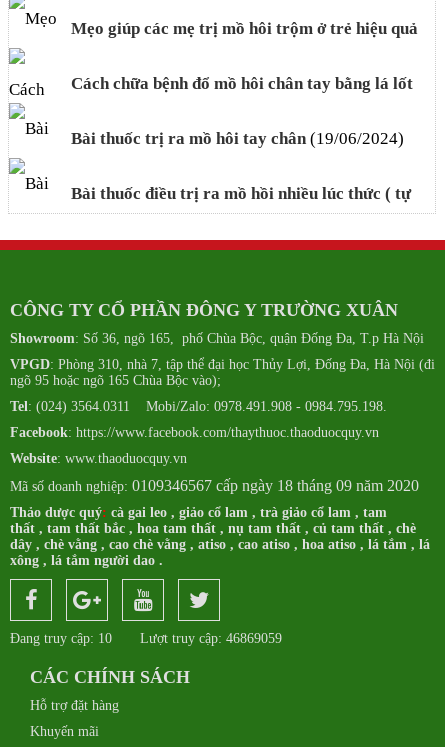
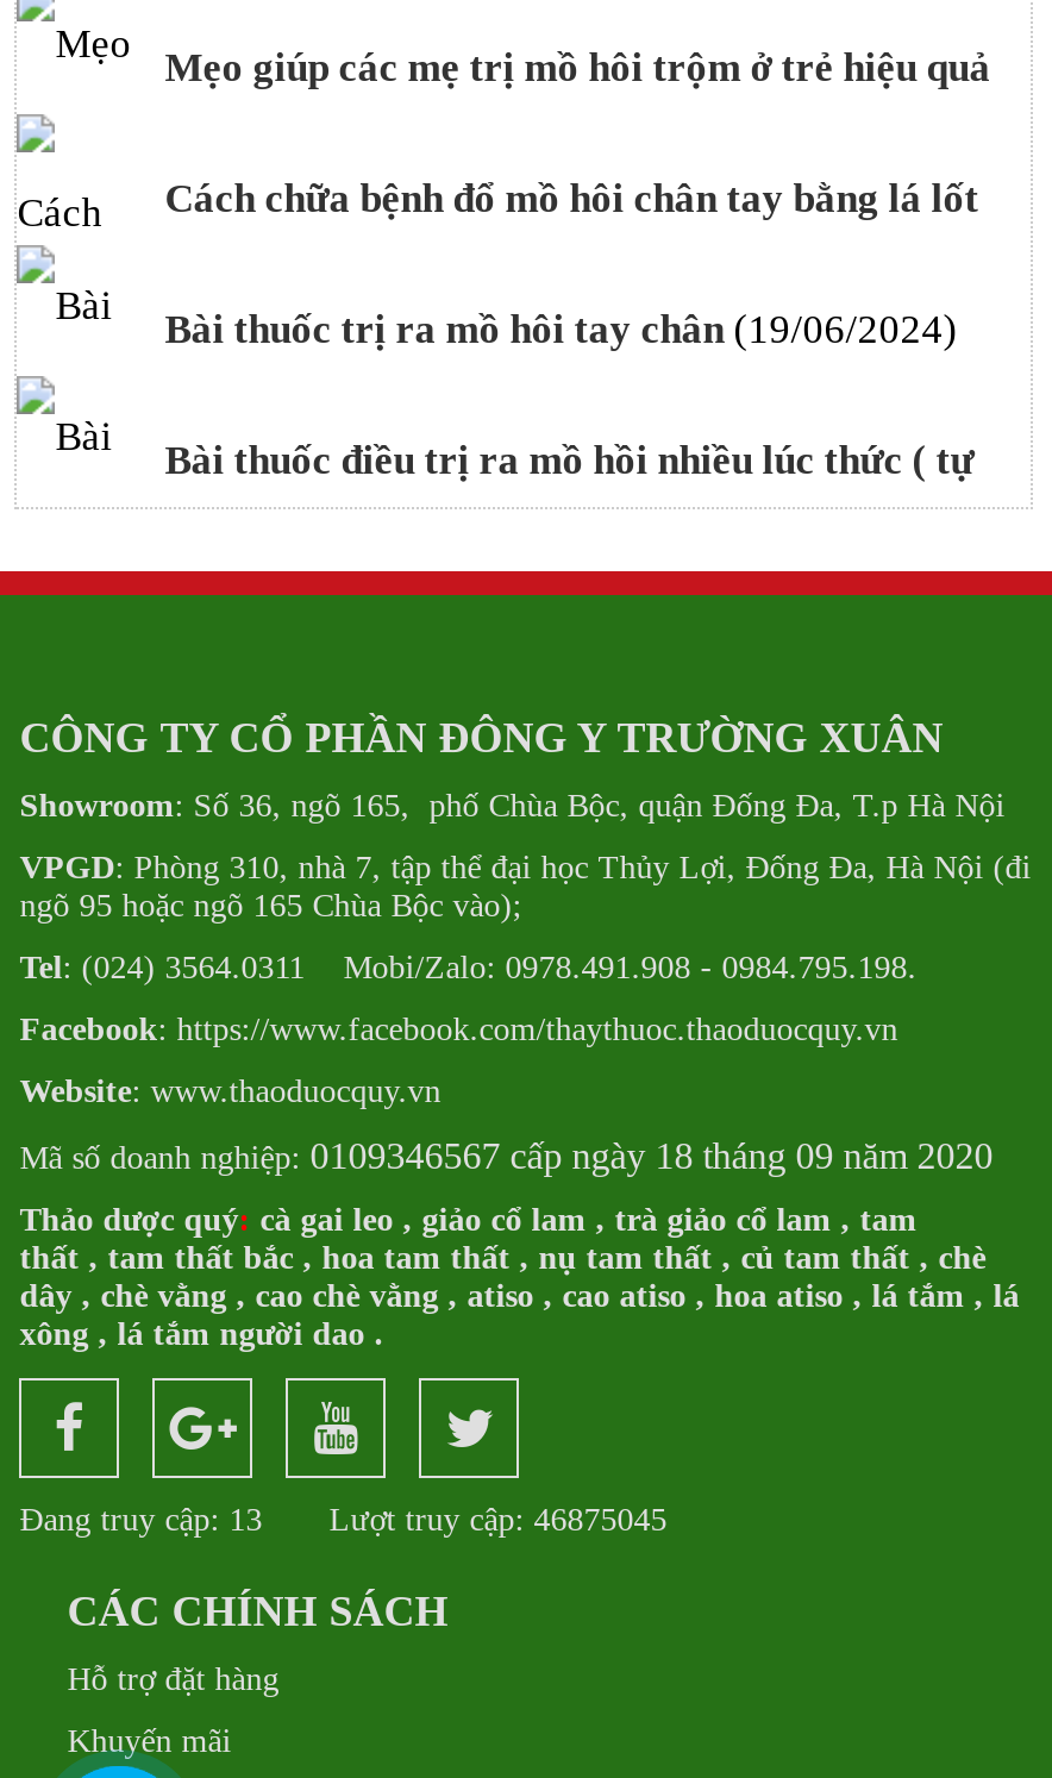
[10,631,112,646] Đang truy cập: 10 -> [20,1502,262,1537] Đang truy cập: 13
[140,631,282,646] Lượt truy cập: 46869059 -> [329,1502,667,1537] Lượt truy cập: 46875045

